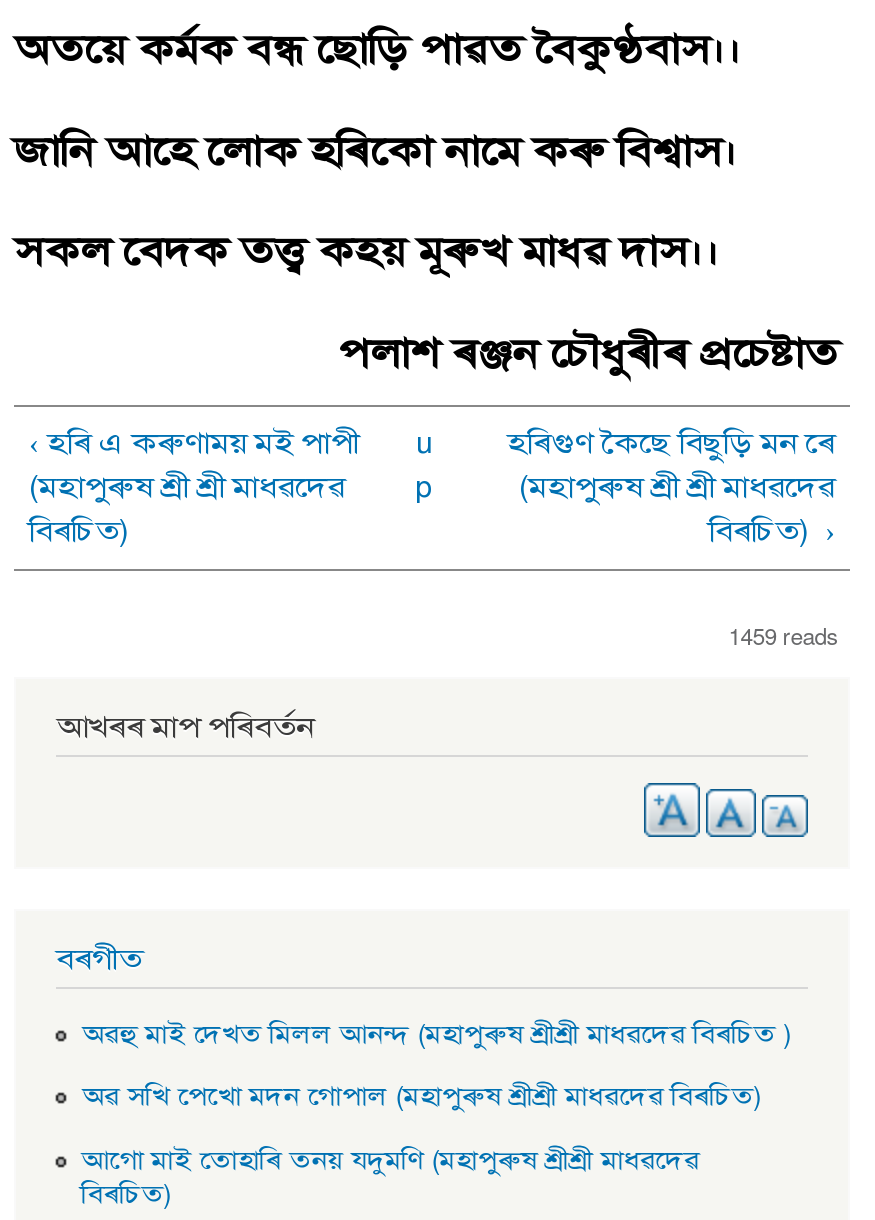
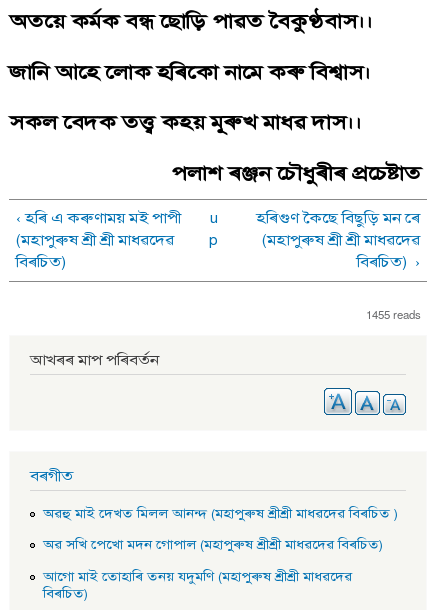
[729,618,839,650] 1459 reads -> [366,306,421,322] 1455 reads

